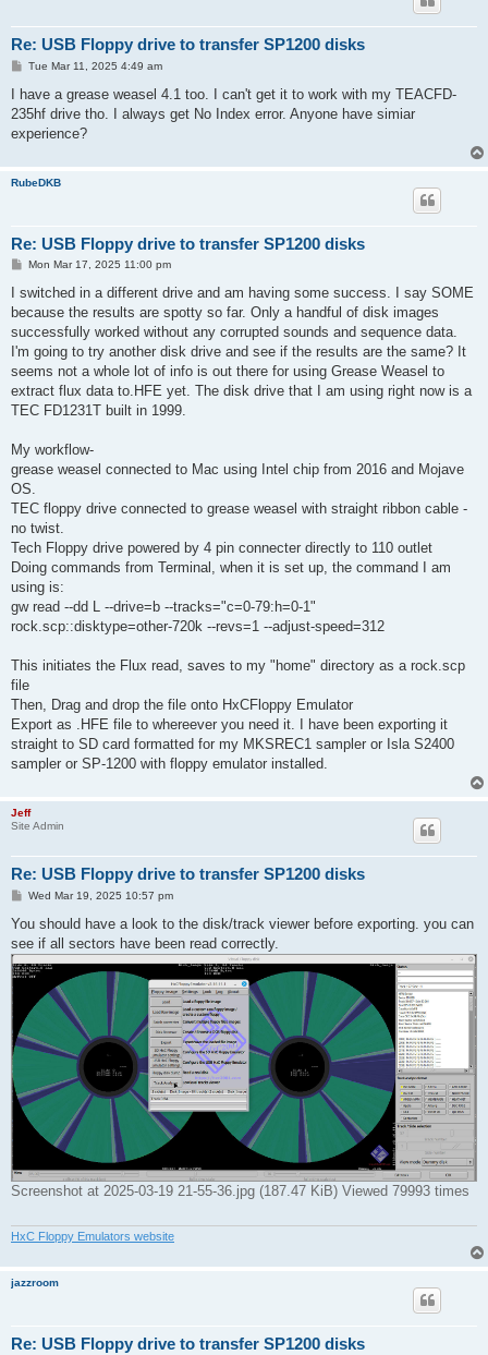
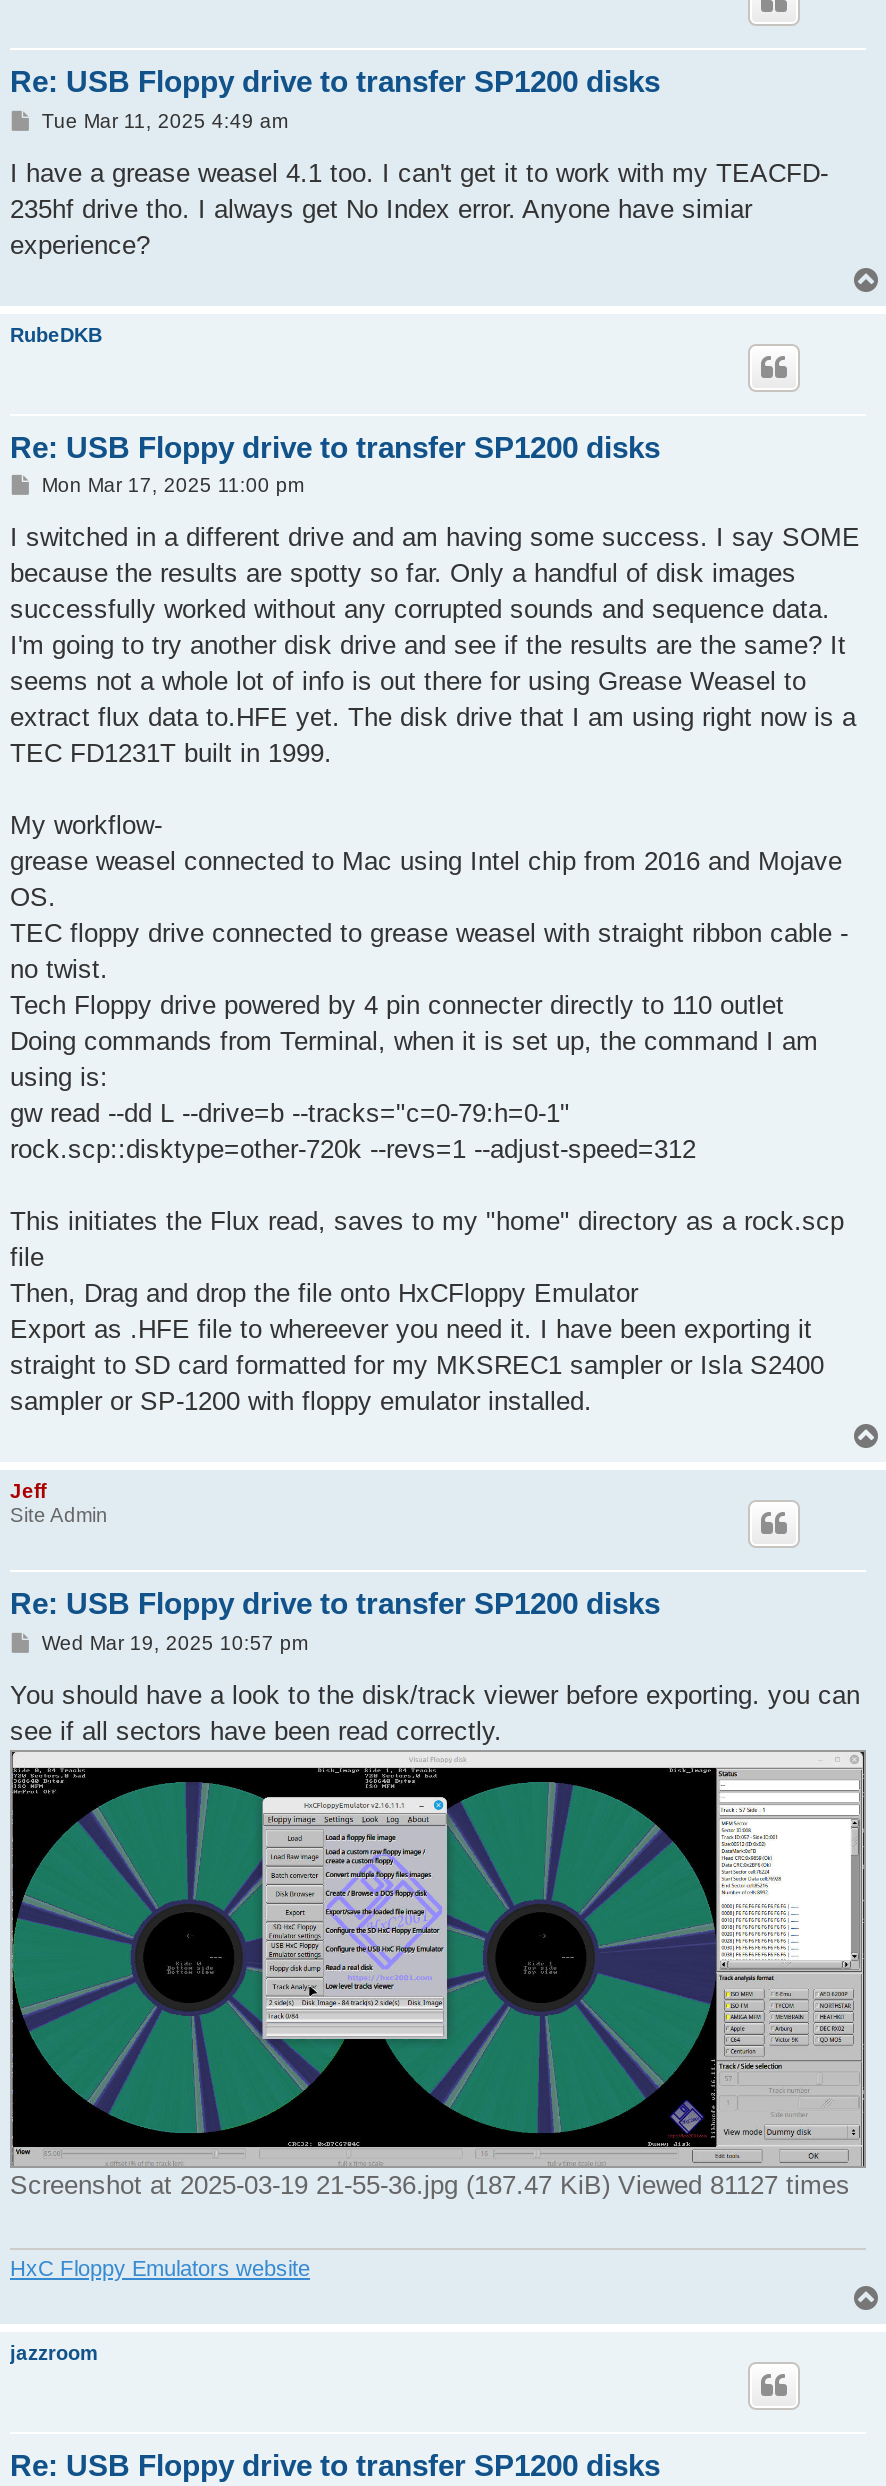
[11,1183,469,1199] Screenshot at 2025-03-19 21-55-36.jpg (187.47 KiB) Viewed 79993 times -> [10,2170,850,2200] Screenshot at 2025-03-19 21-55-36.jpg (187.47 KiB) Viewed 81127 times

